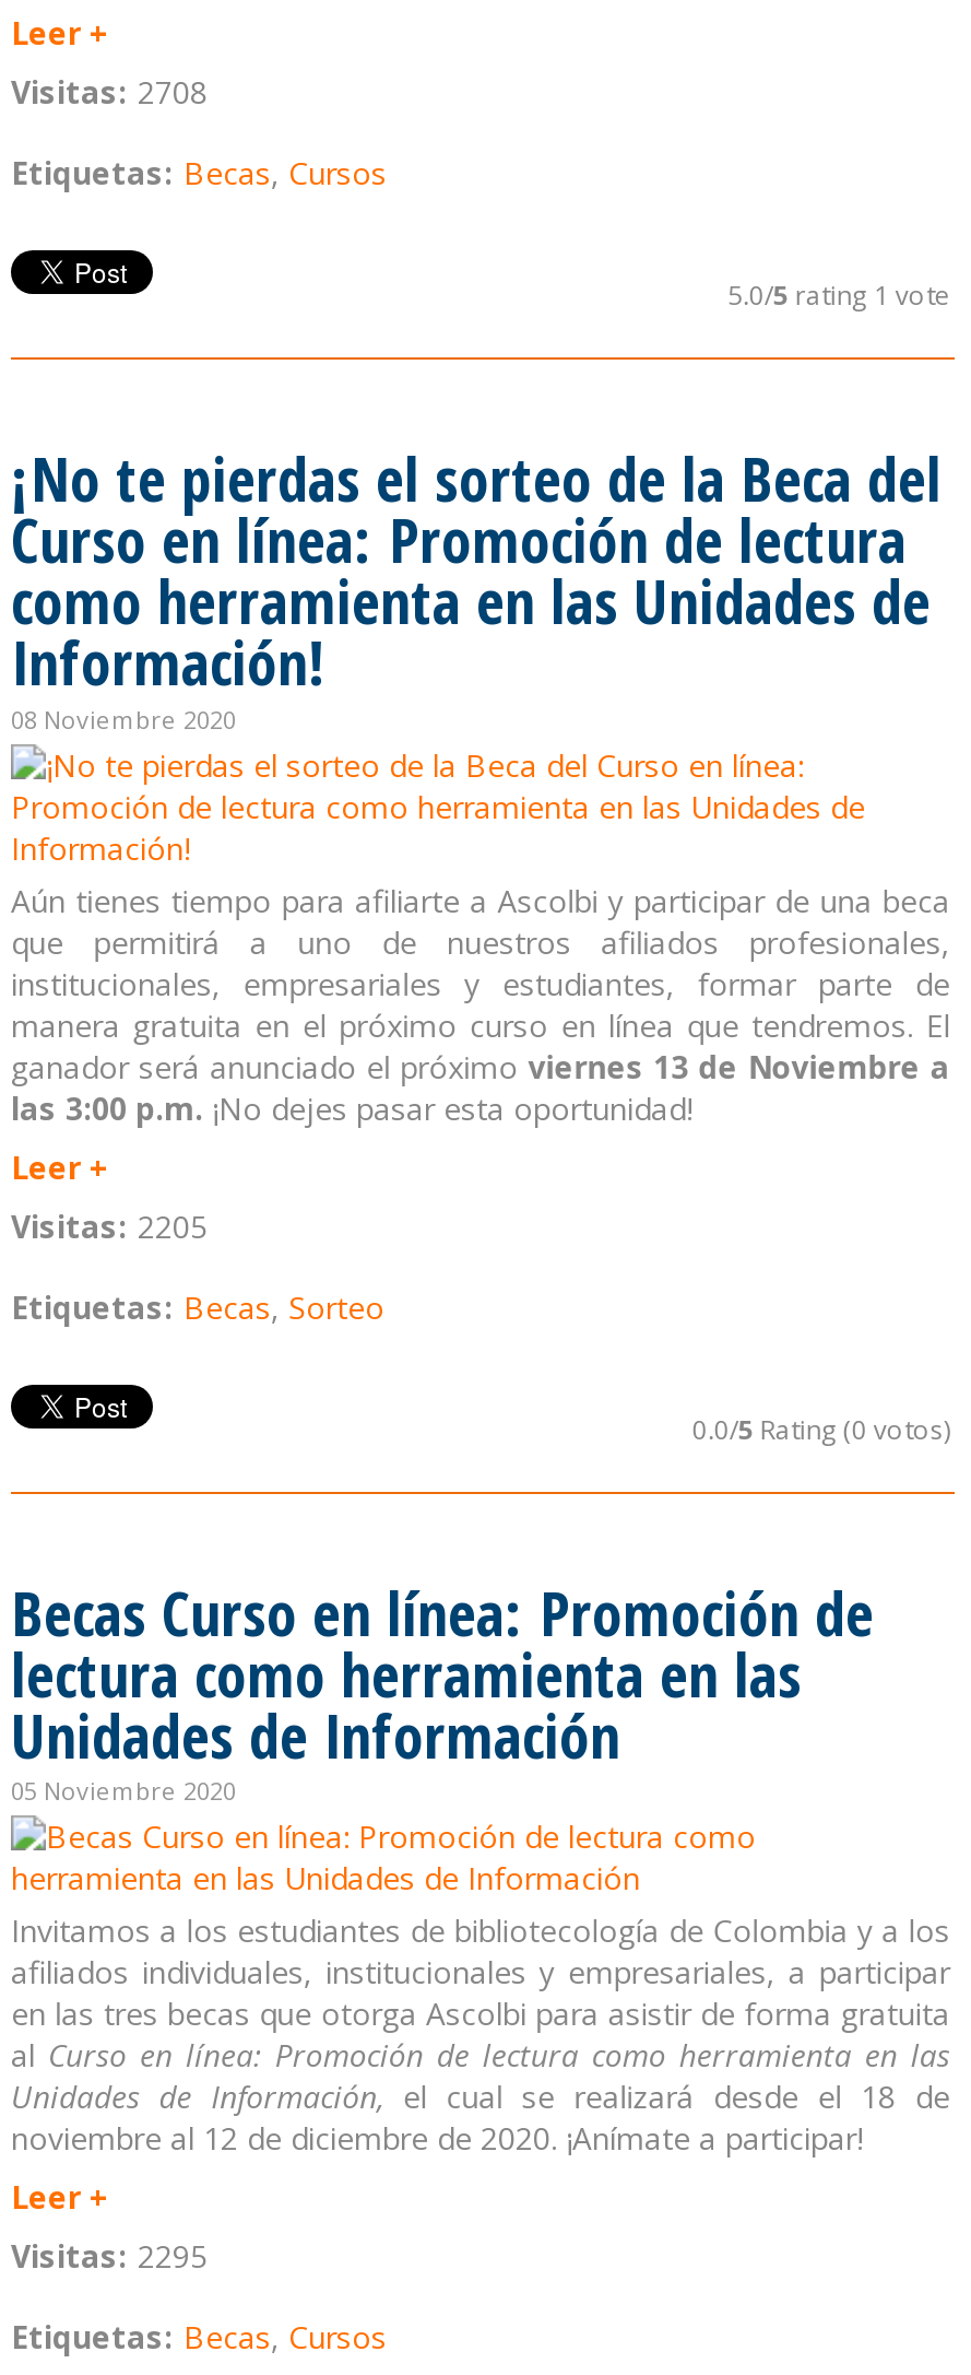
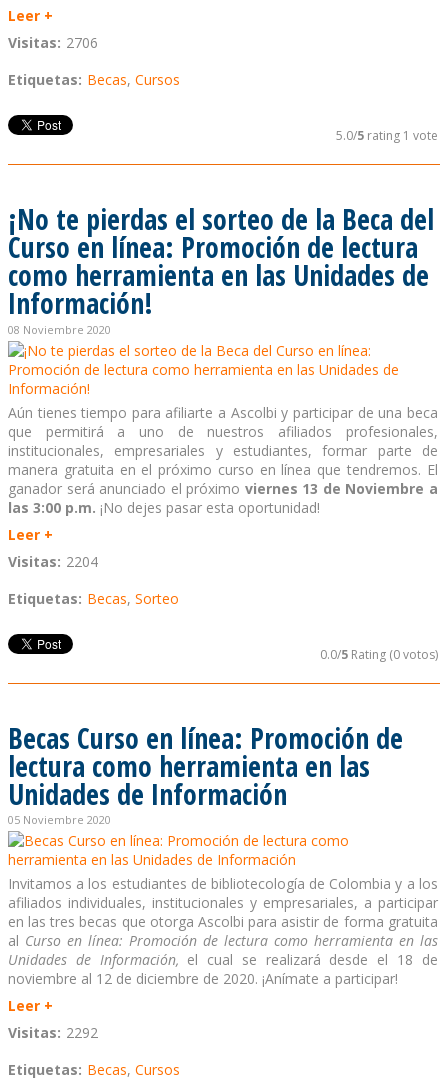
[11,71,208,113] Visitas: 2708 -> [8,33,98,52] Visitas: 2706
[11,1205,208,1246] Visitas: 2205 -> [8,552,98,571] Visitas: 2204
[11,2236,208,2277] Visitas: 2295 -> [8,1023,98,1042] Visitas: 2292

